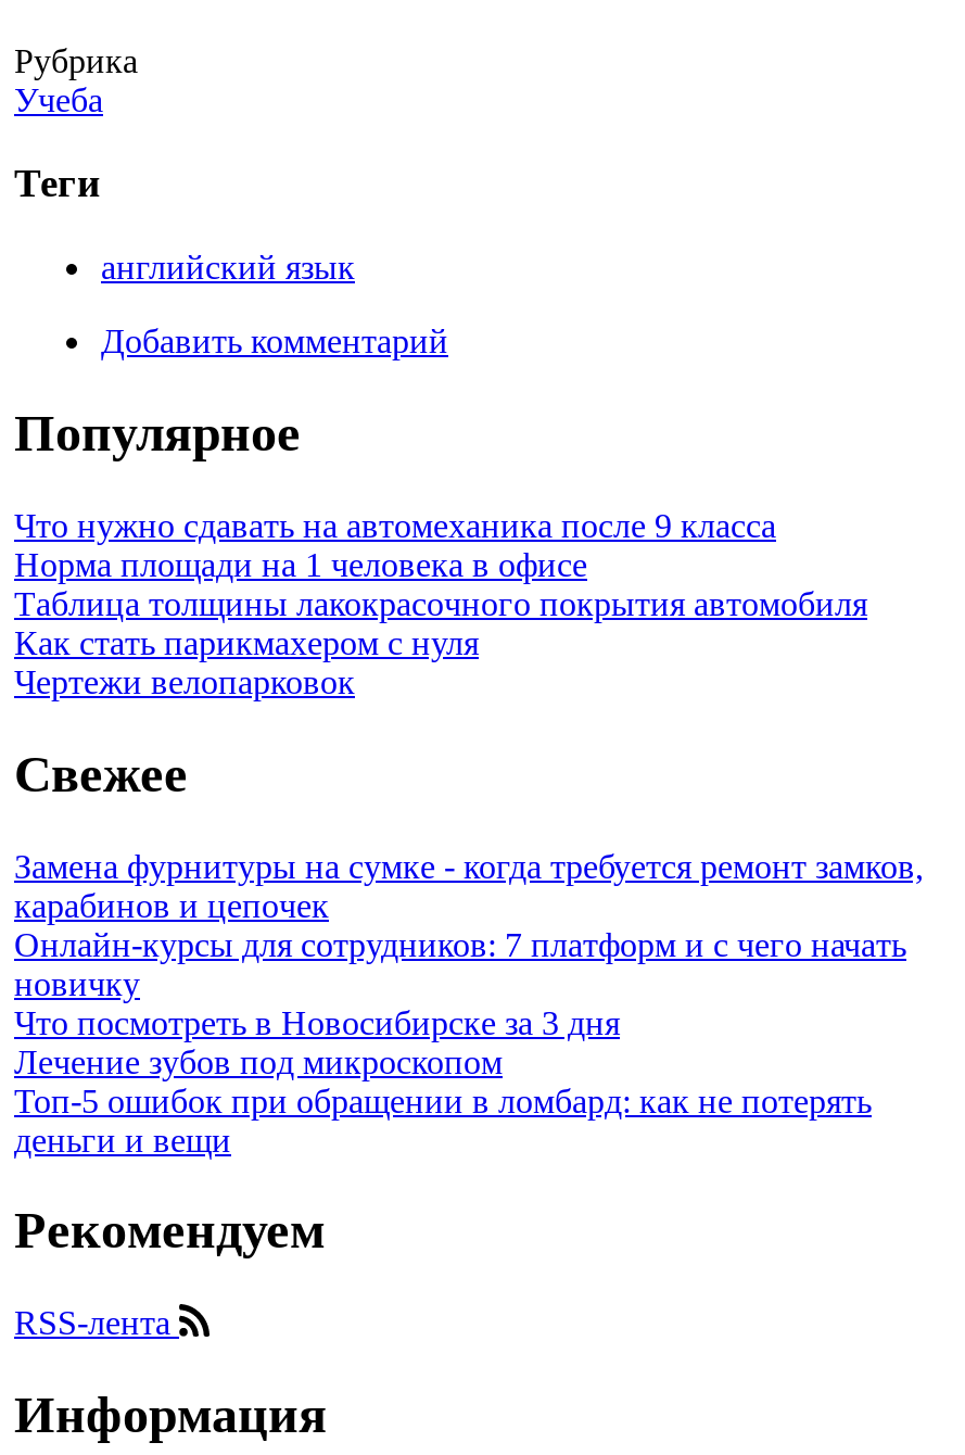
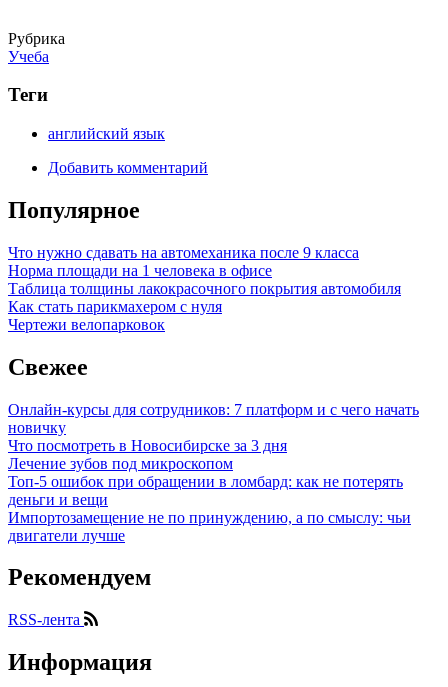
[14,847,924,923] Замена фурнитуры на сумке - когда требуется ремонт замков, | карабинов и цепочек -> none
moved [14,925,906,1158] -> [8,401,419,508]: Онлайн-курсы для сотрудников: 7 платформ и с чего начать | новичку | Лечение зубов под микроскопом | Топ-5 ошибок при обращении в ломбард: как не потерять | деньги и вещи
none -> [8,509,411,544] Импортозамещение не по принуждению, а по смыслу: чьи | двигатели лучше

